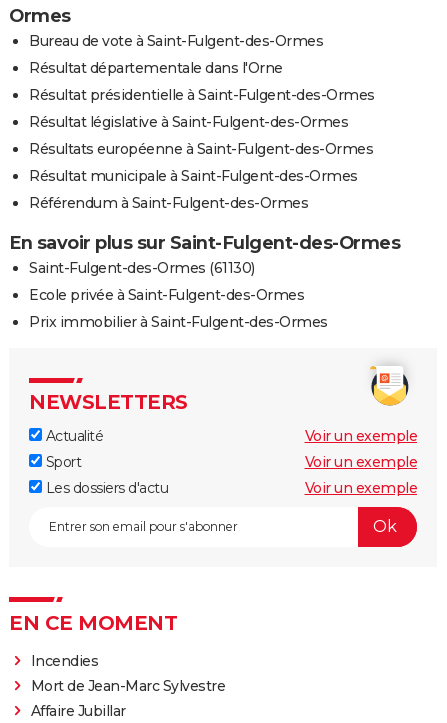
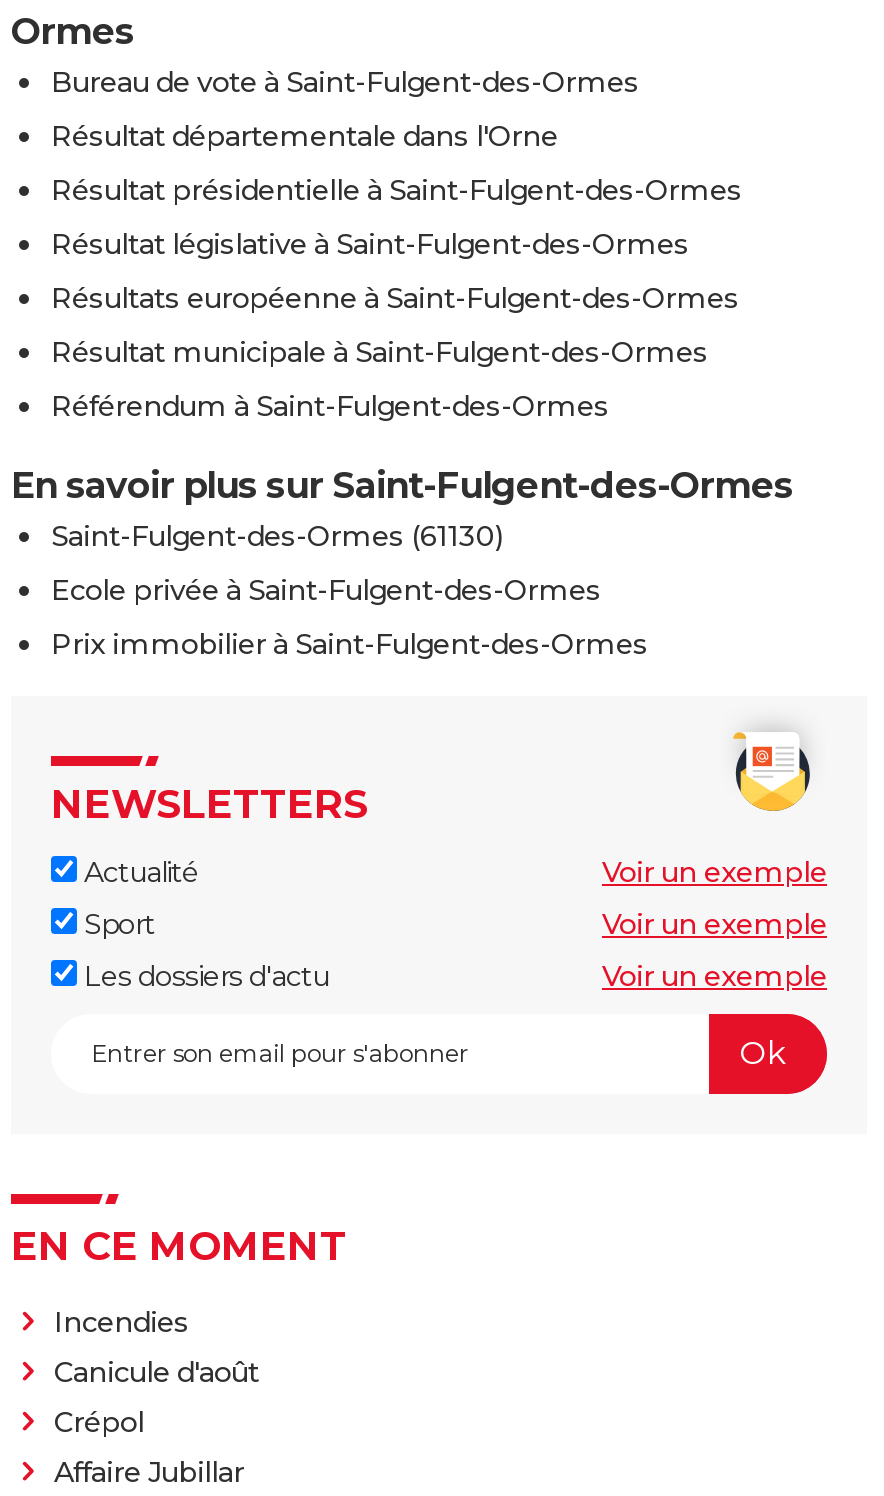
[30,676,225,694] Mort de Jean-Marc Sylvestre -> [54,1353,259,1439] Canicule d'août | Crépol

